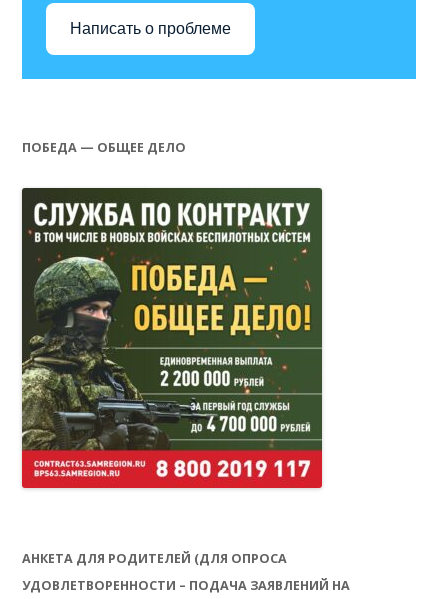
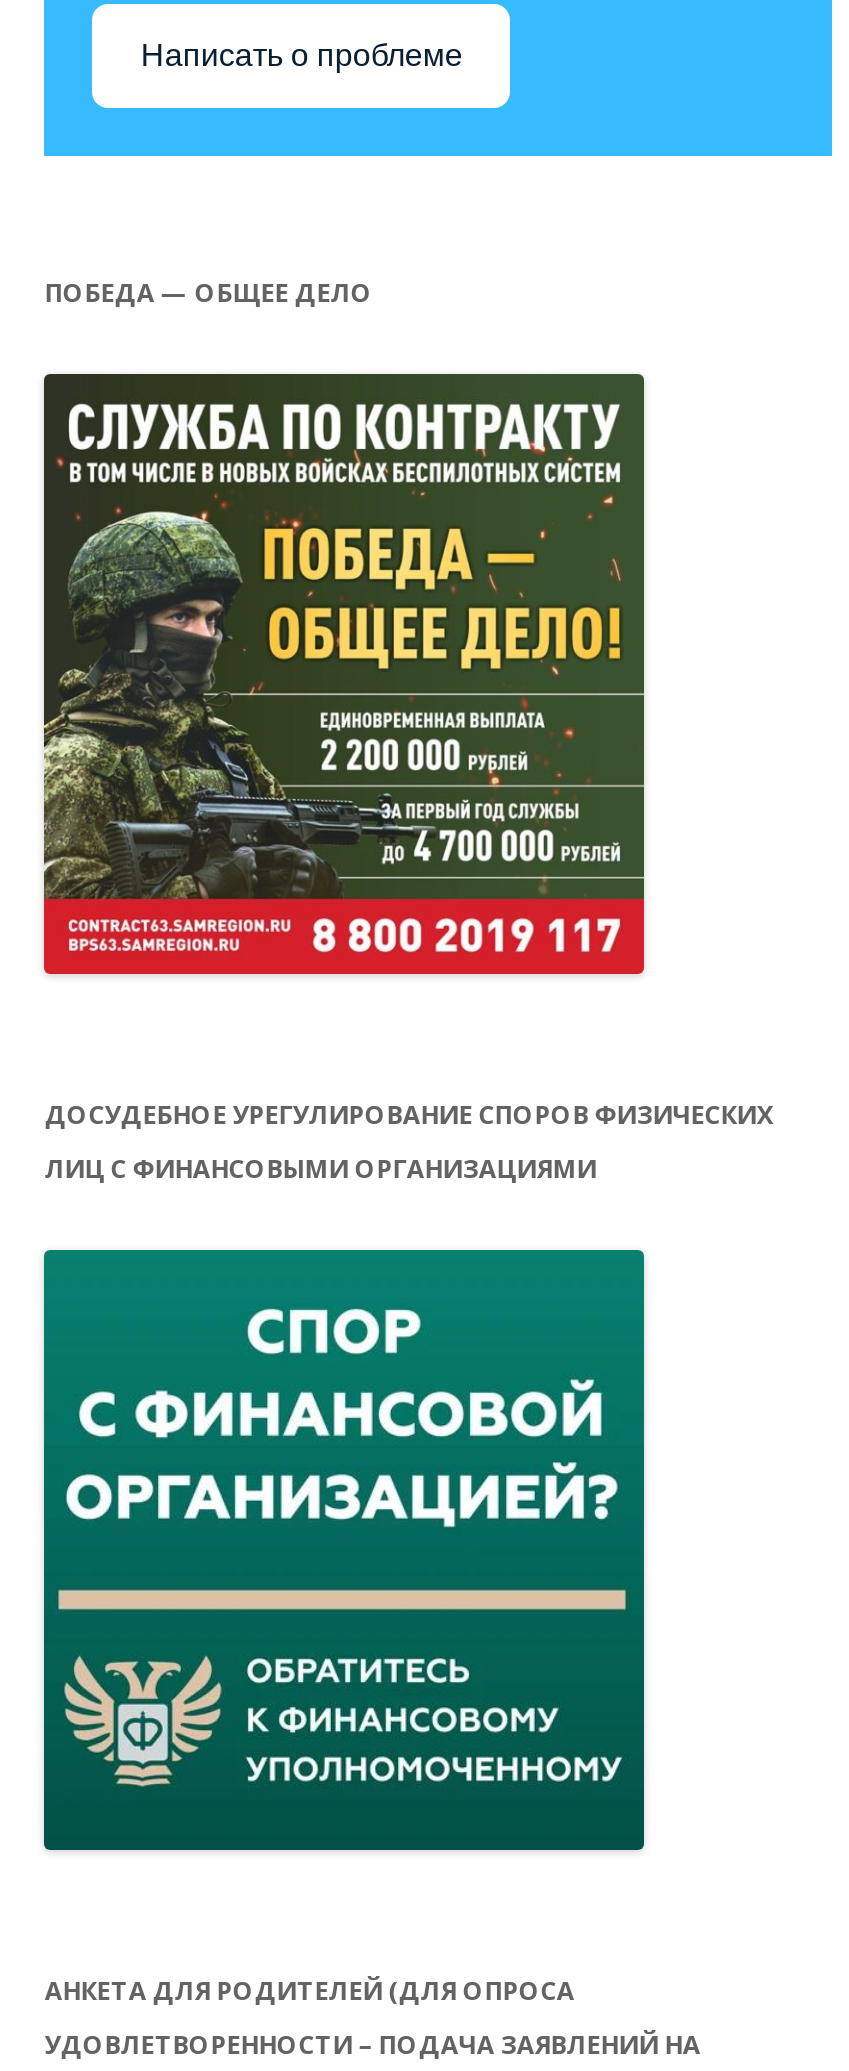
none -> [42,1248,646,1852] [image]
none -> [45,1098,773,1186] ДОСУДЕБНОЕ УРЕГУЛИРОВАНИЕ СПОРОВ ФИЗИЧЕСКИХ | ЛИЦ С ФИНАНСОВЫМИ ОРГАНИЗАЦИЯМИ

